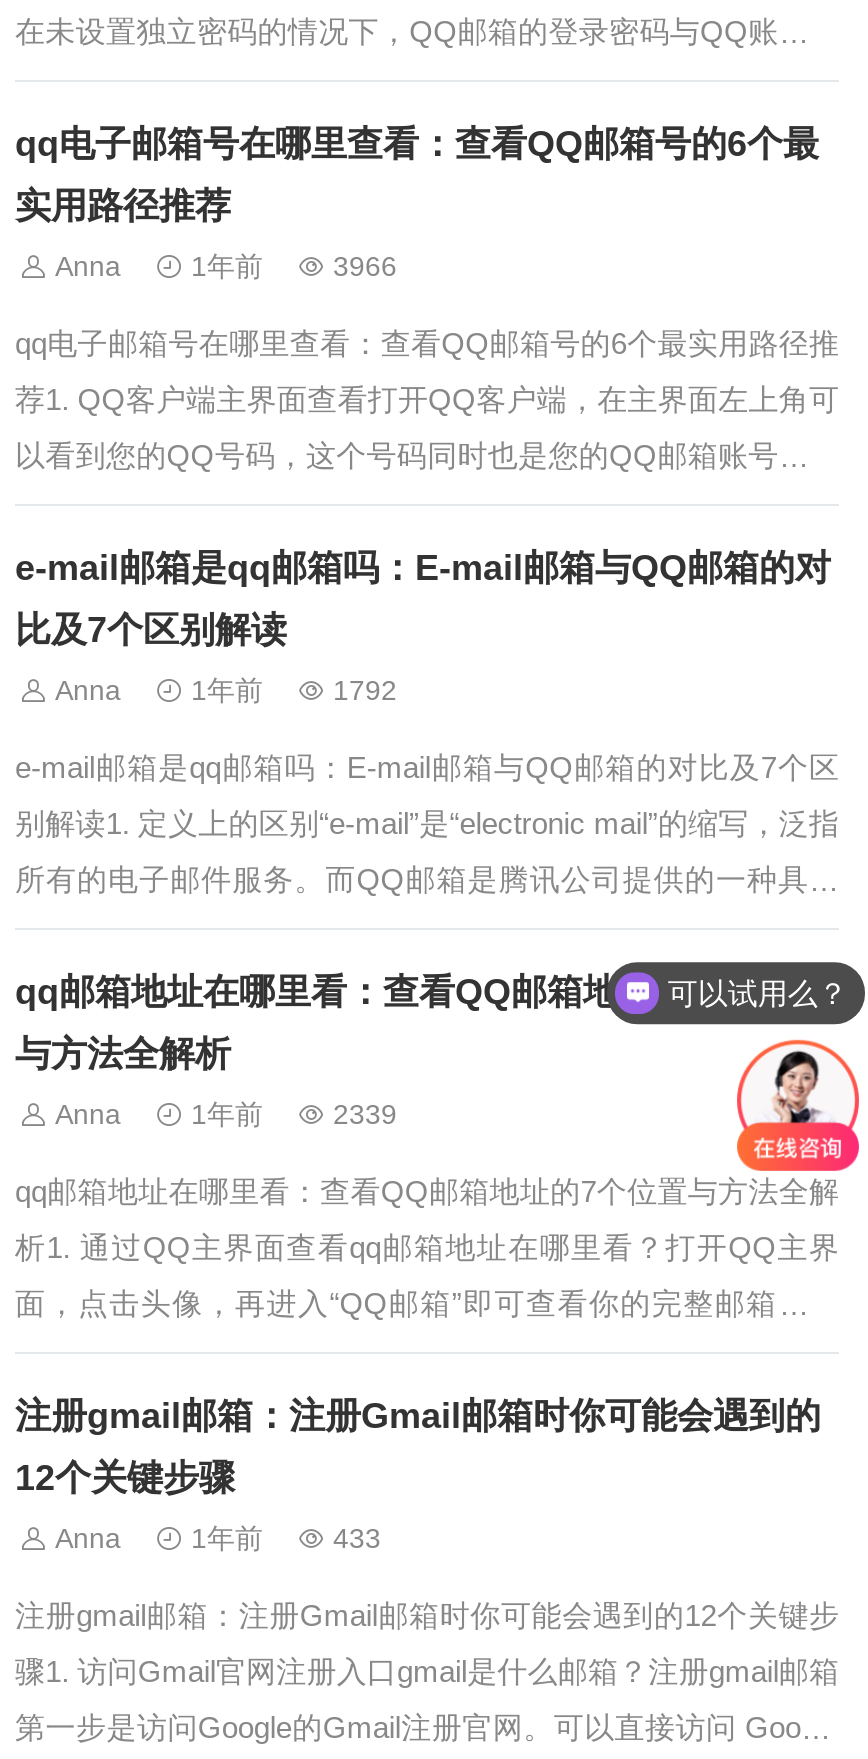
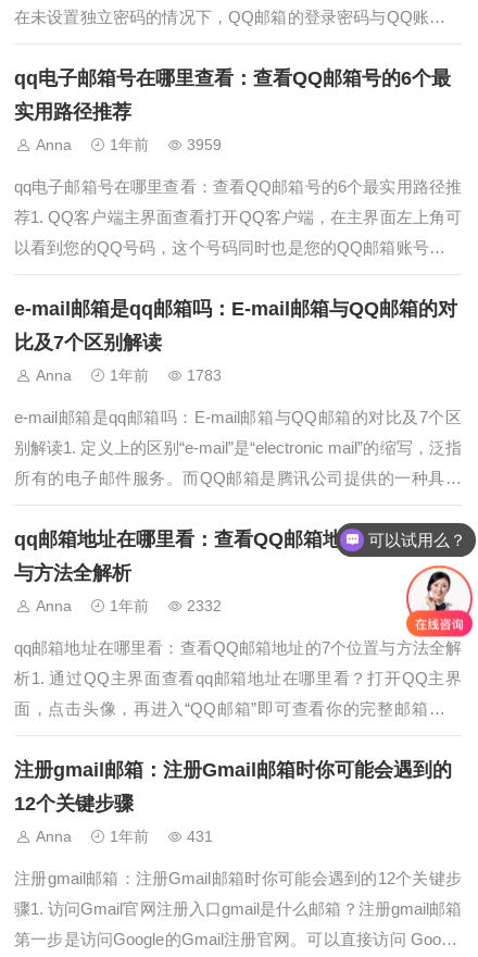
[333,251,397,283] 3966 -> [187,136,222,154] 3959
[333,675,397,707] 1792 -> [187,367,222,384] 1783
[333,1099,397,1131] 2339 -> [187,597,222,615] 2332
[333,1523,381,1555] 433 -> [187,828,213,845] 431

